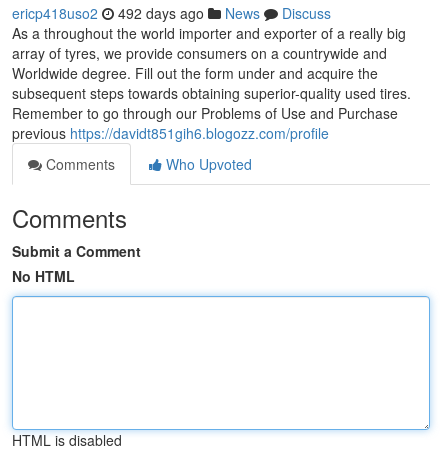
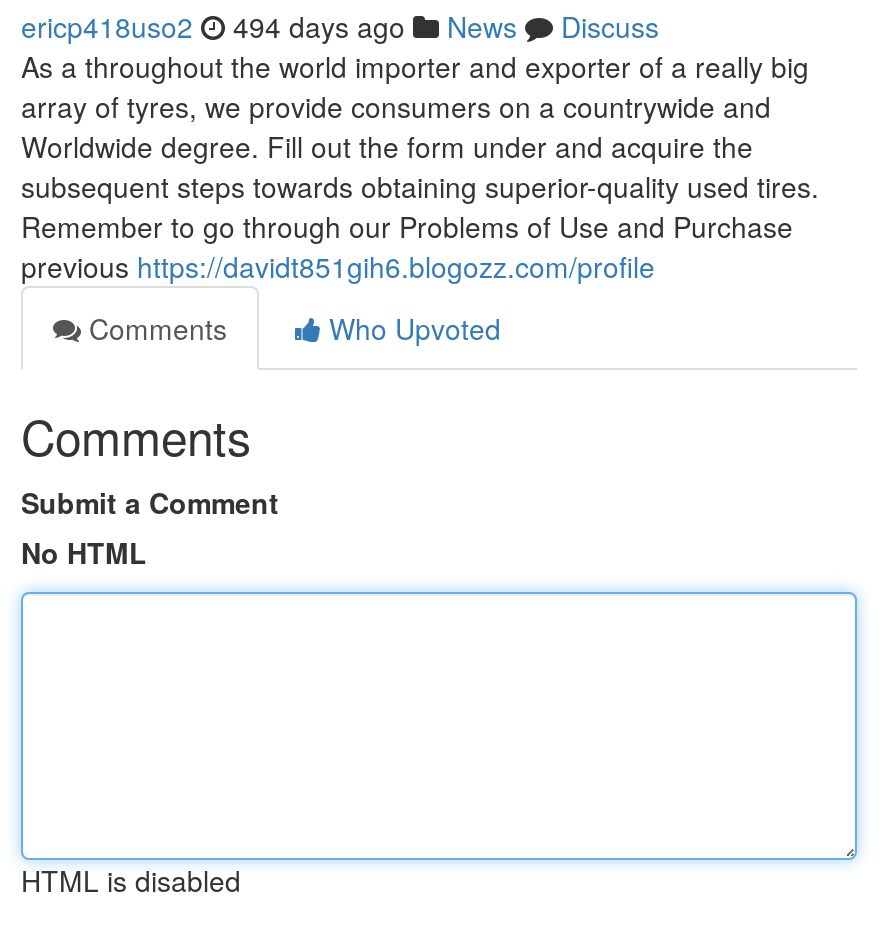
[12,3,331,23] ericp418uso2 492 days ago News Discuss -> [21,6,659,46] ericp418uso2 494 days ago News Discuss

